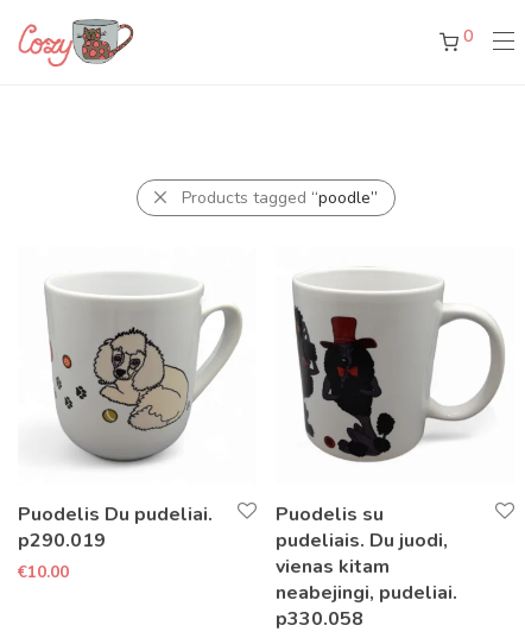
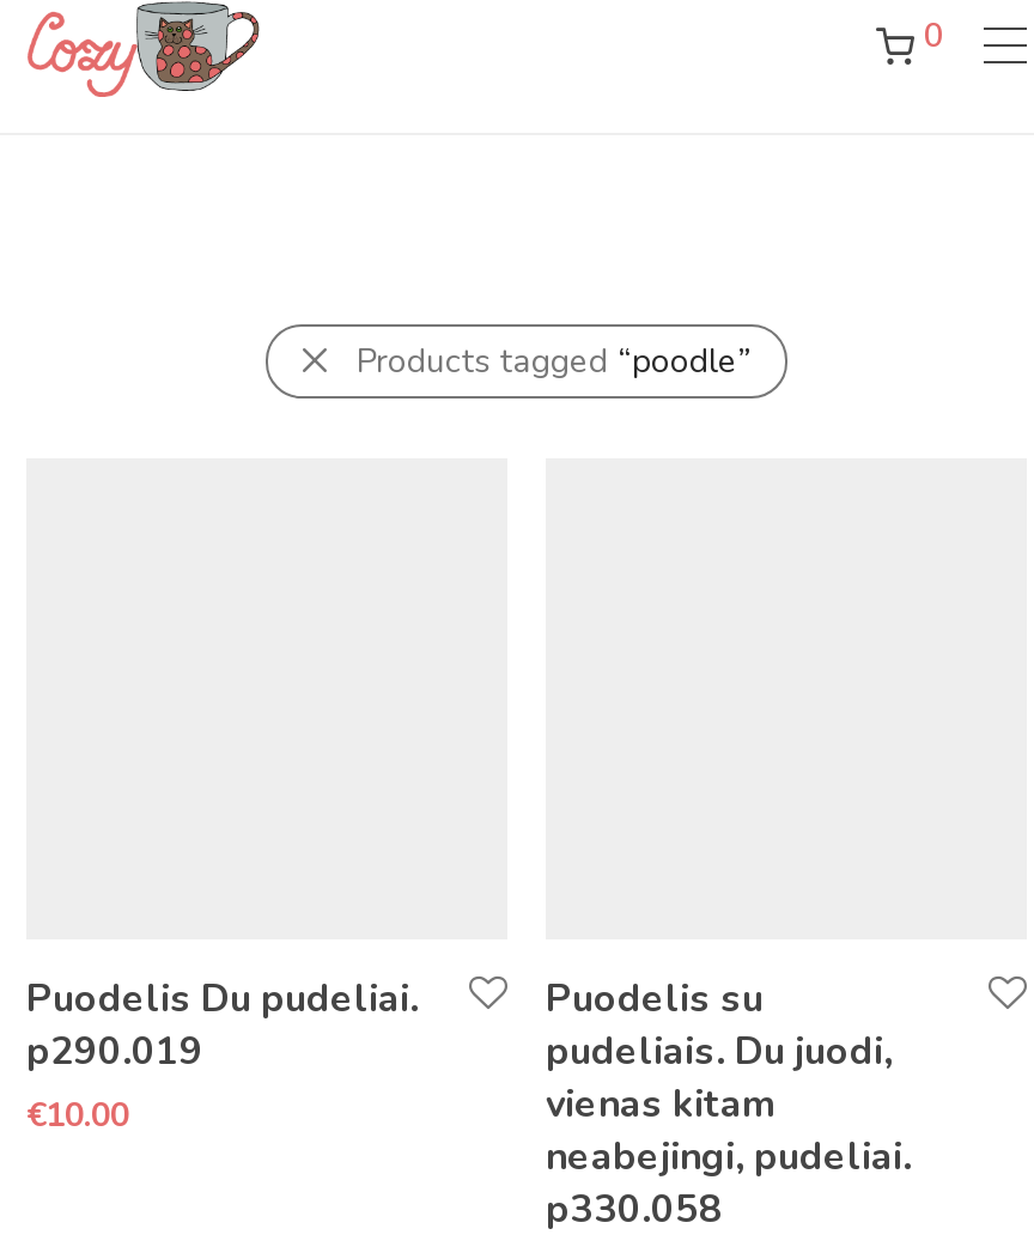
[292,272,505,462] [image] -> none
[45,286,242,467] [image] -> none

